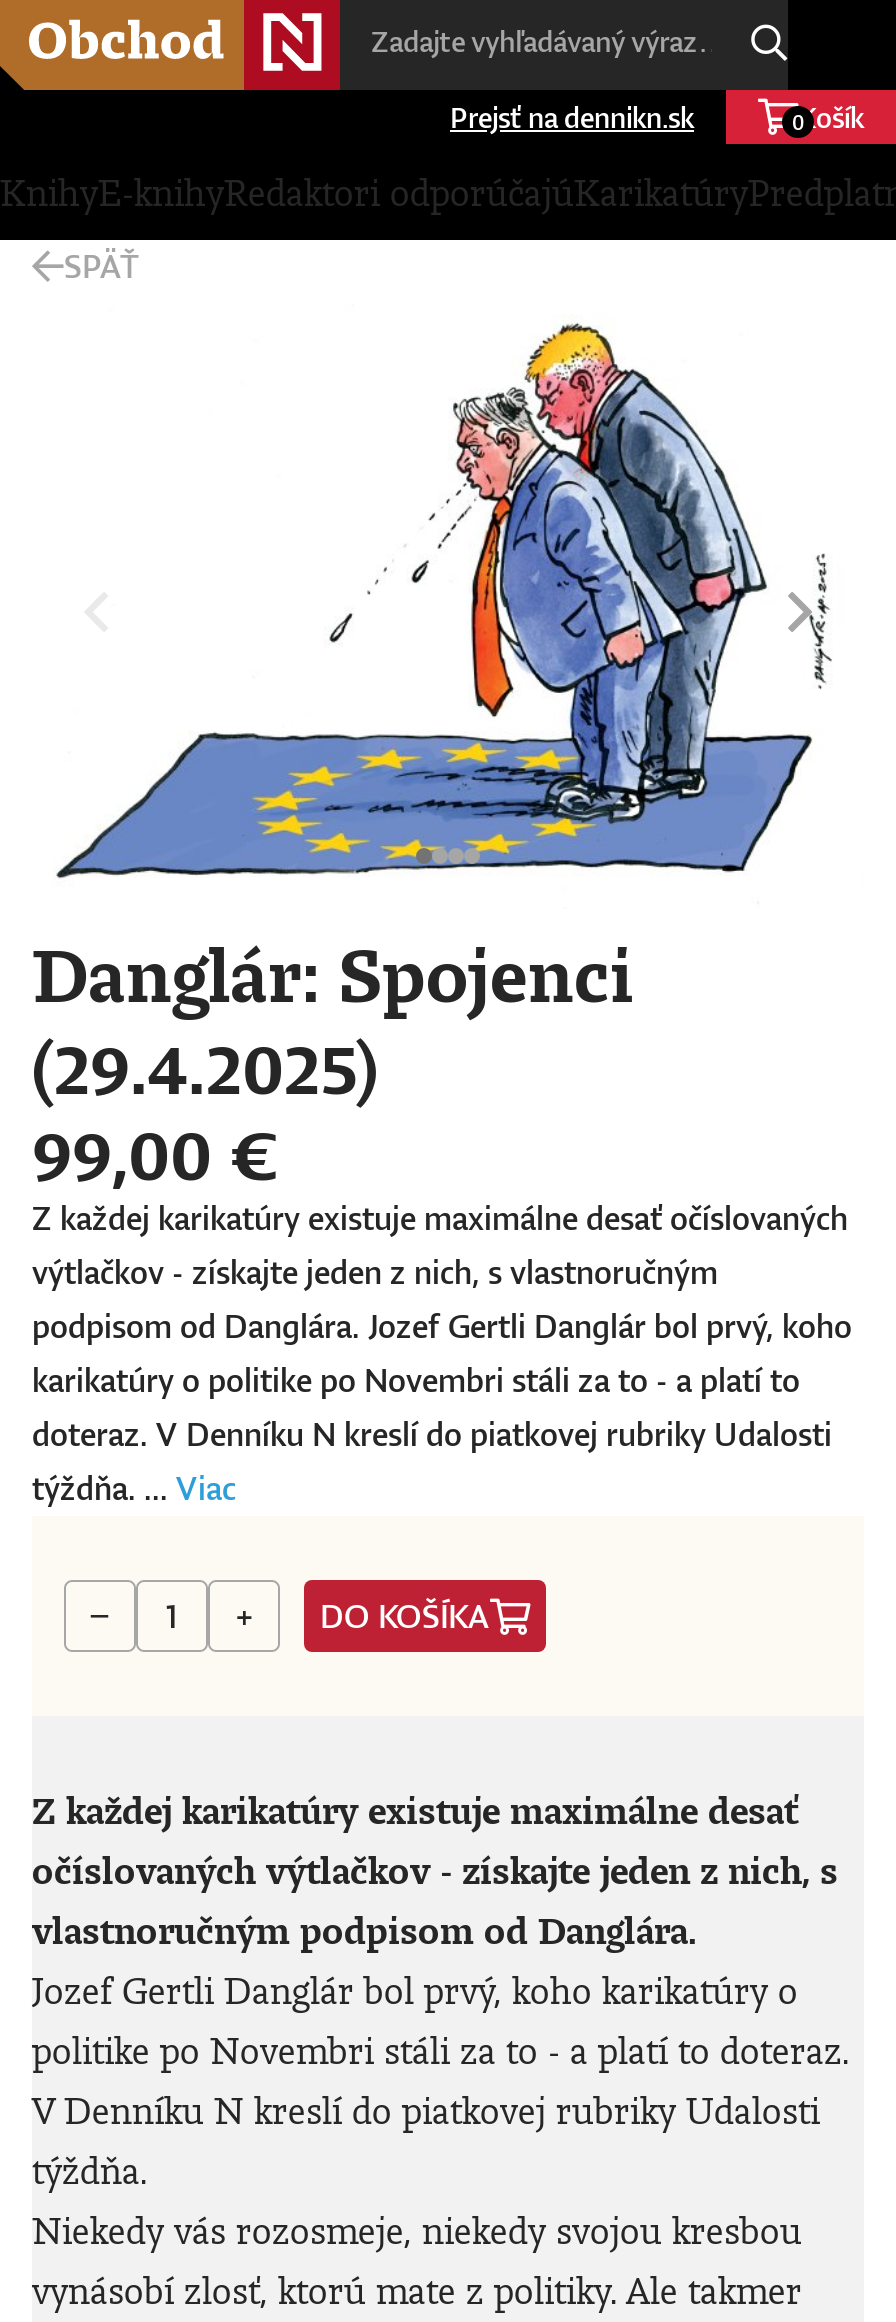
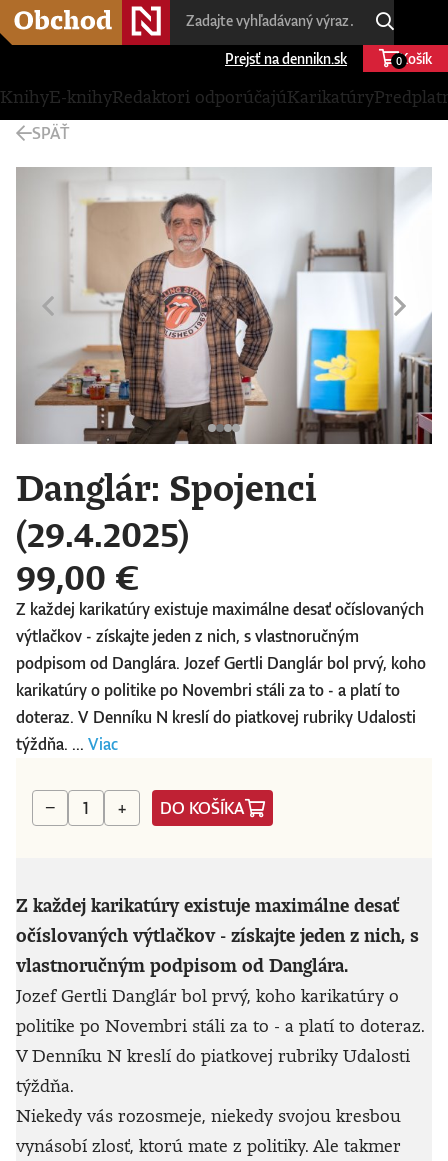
[32,322,864,888] [image] -> [15,162,433,445] [image]

